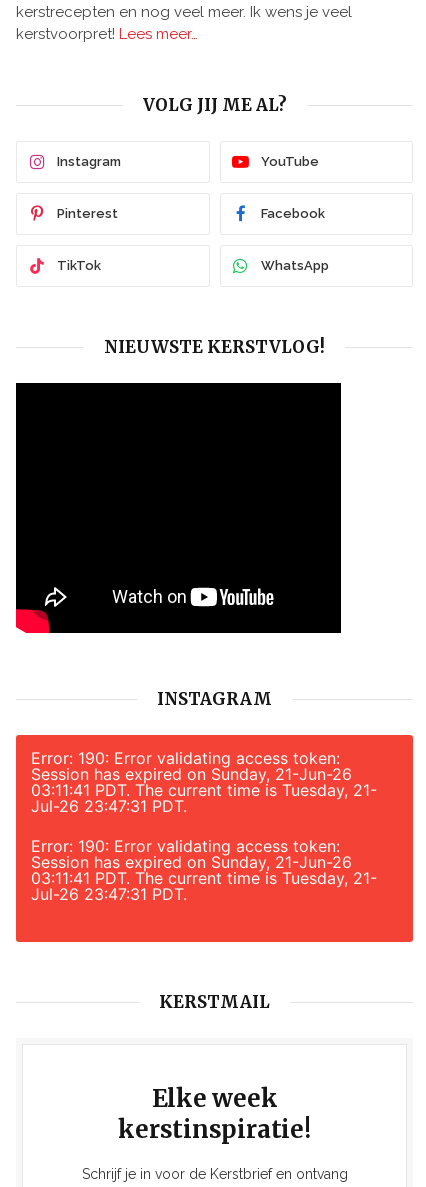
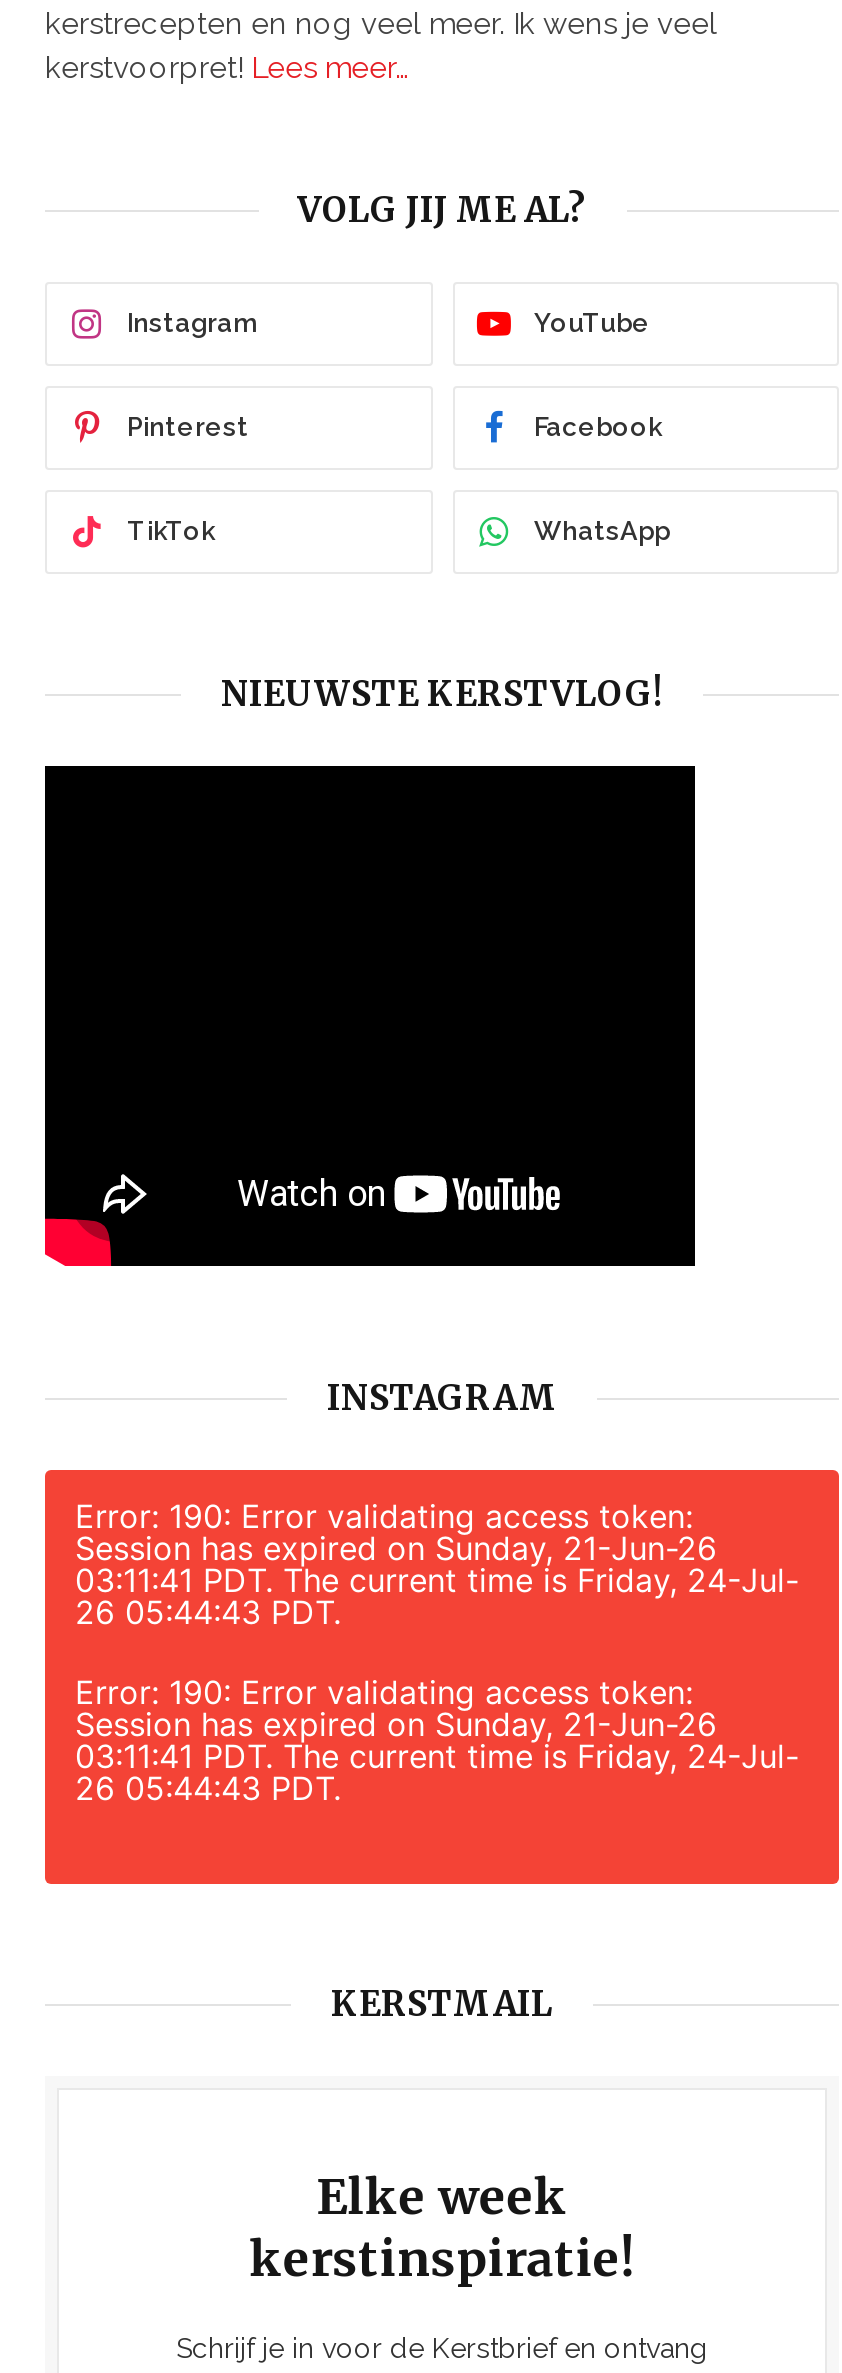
[31,779,377,799] 03:11:41 PDT. The current time is Tuesday, 21- -> [75,1559,799,1599] 03:11:41 PDT. The current time is Friday, 24-Jul-
[31,795,187,815] Jul-26 23:47:31 PDT. -> [75,1591,341,1631] 26 05:44:43 PDT.
[31,868,377,888] 03:11:41 PDT. The current time is Tuesday, 21- -> [75,1736,799,1776] 03:11:41 PDT. The current time is Friday, 24-Jul-
[31,884,187,904] Jul-26 23:47:31 PDT. -> [75,1768,341,1808] 26 05:44:43 PDT.

